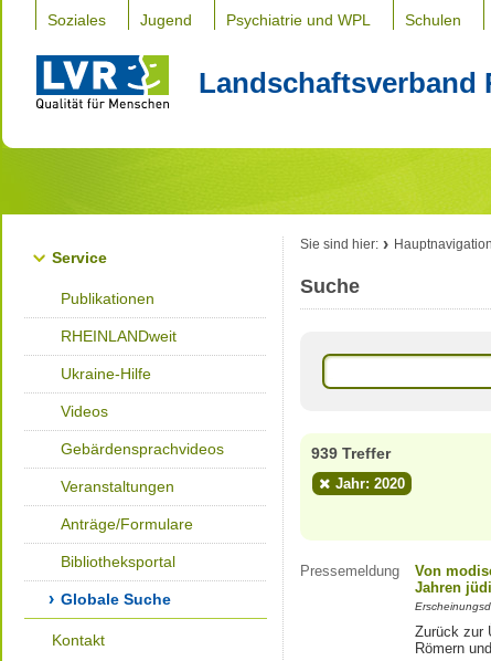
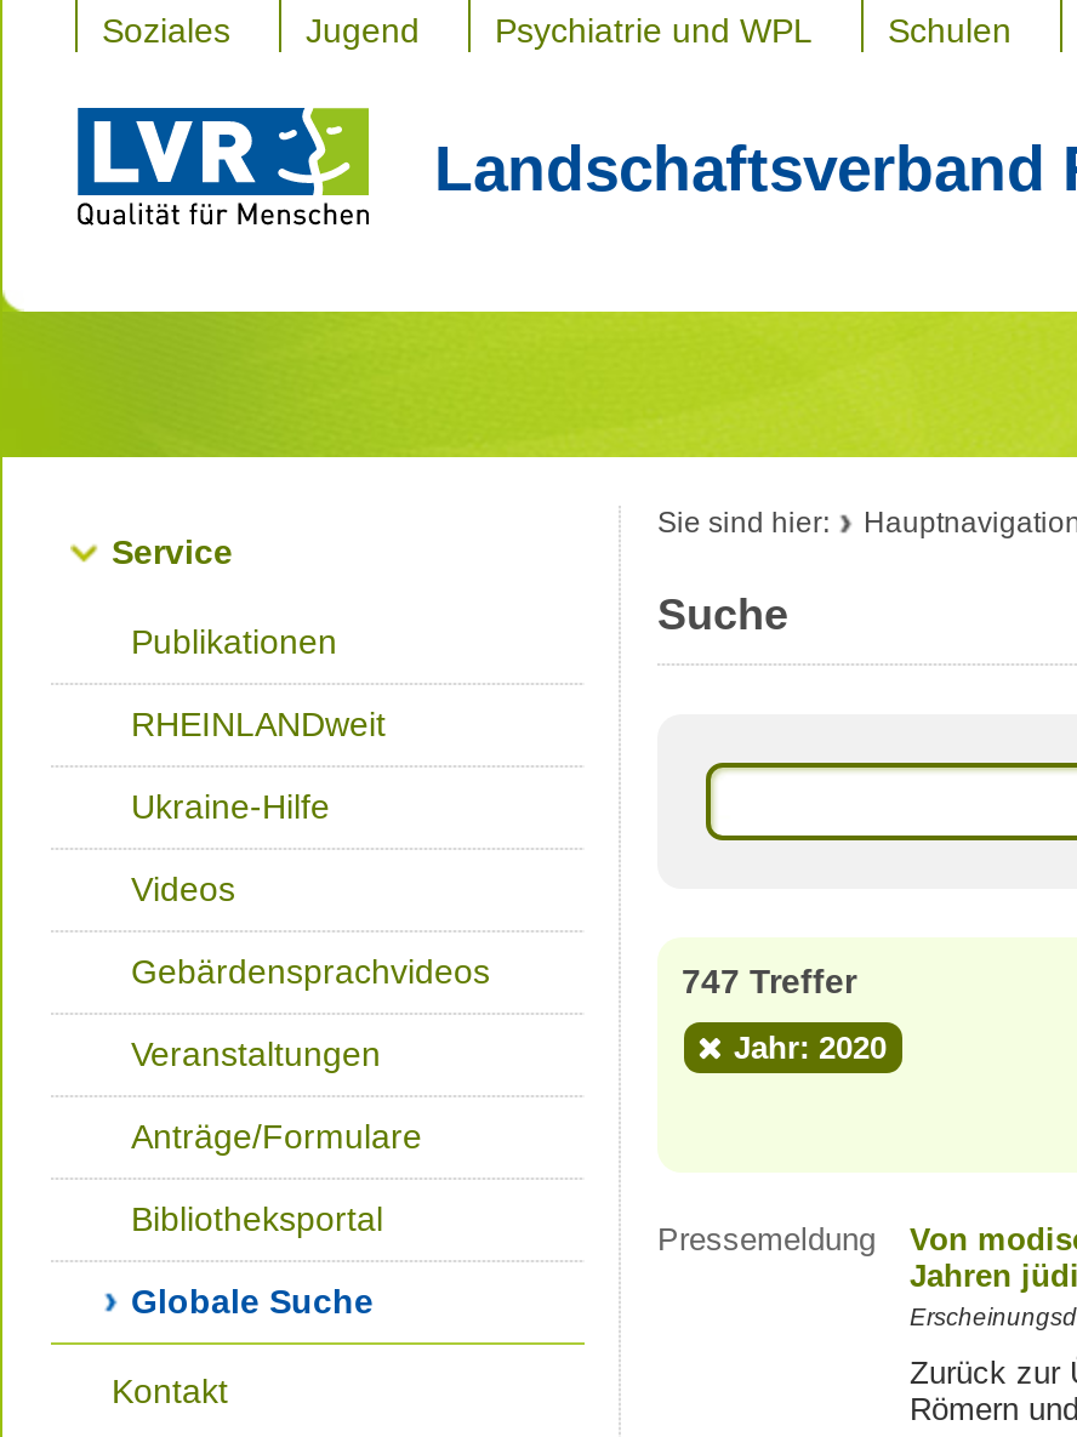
[311,444,391,462] 939 Treffer -> [682,962,856,1000] 747 Treffer

